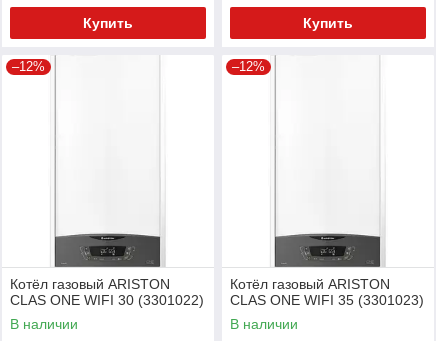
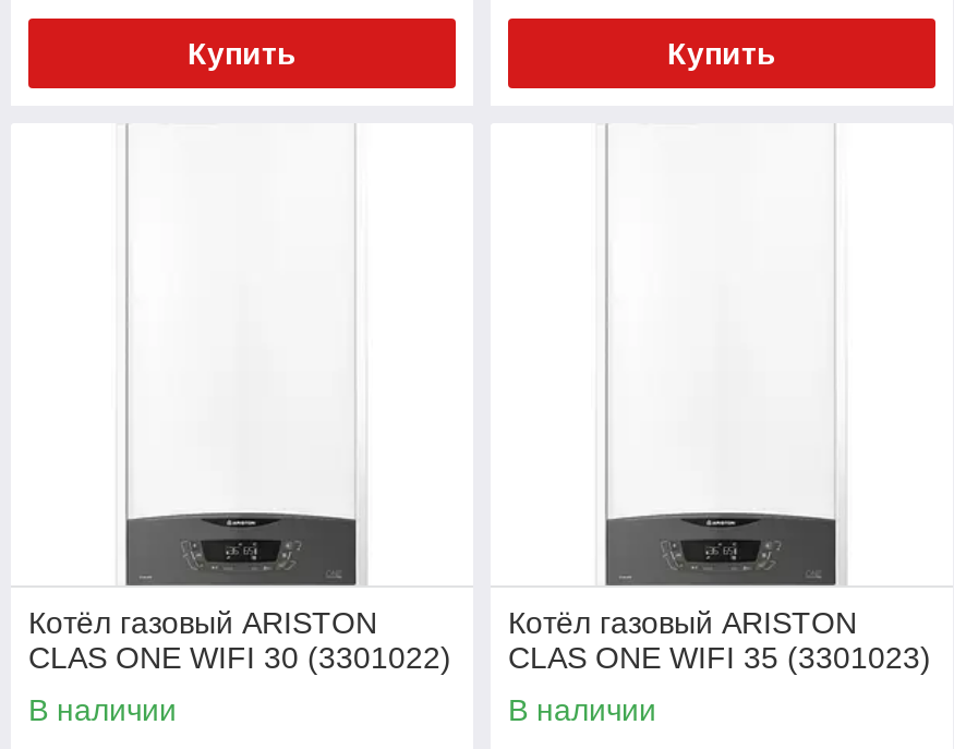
[12,59,45,74] –12% -> none
[232,59,265,74] –12% -> none

